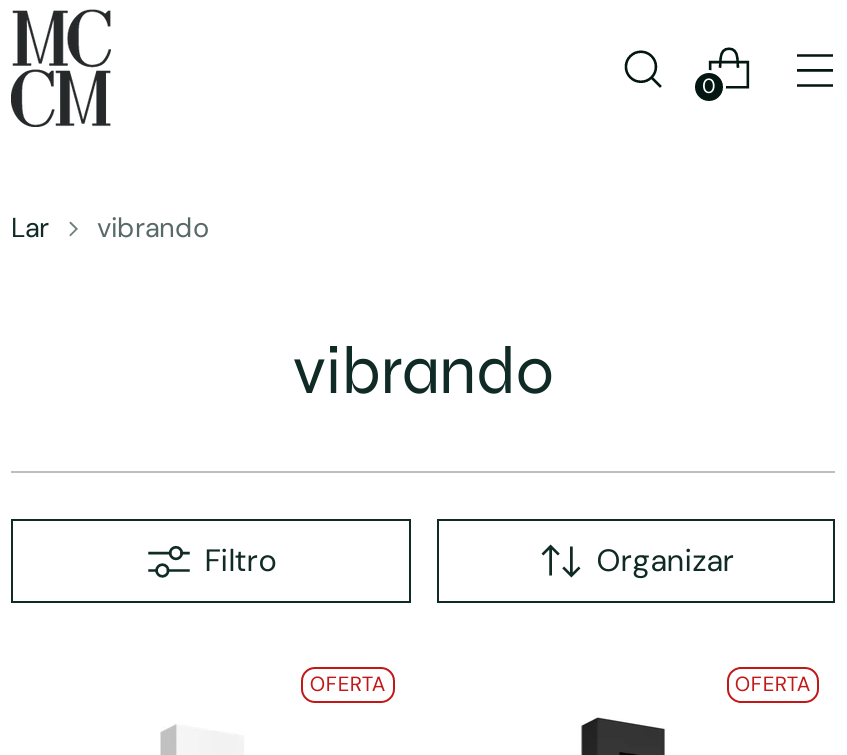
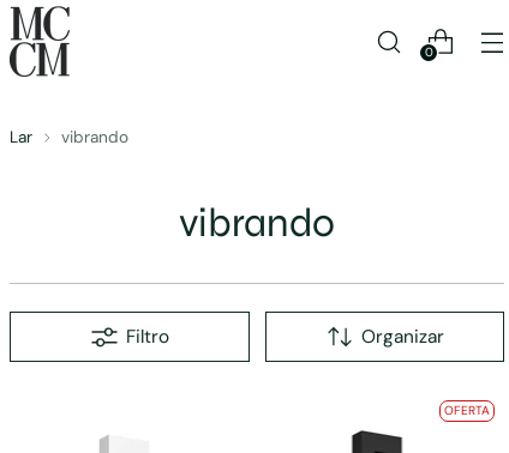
[310,671,386,697] OFERTA -> none

